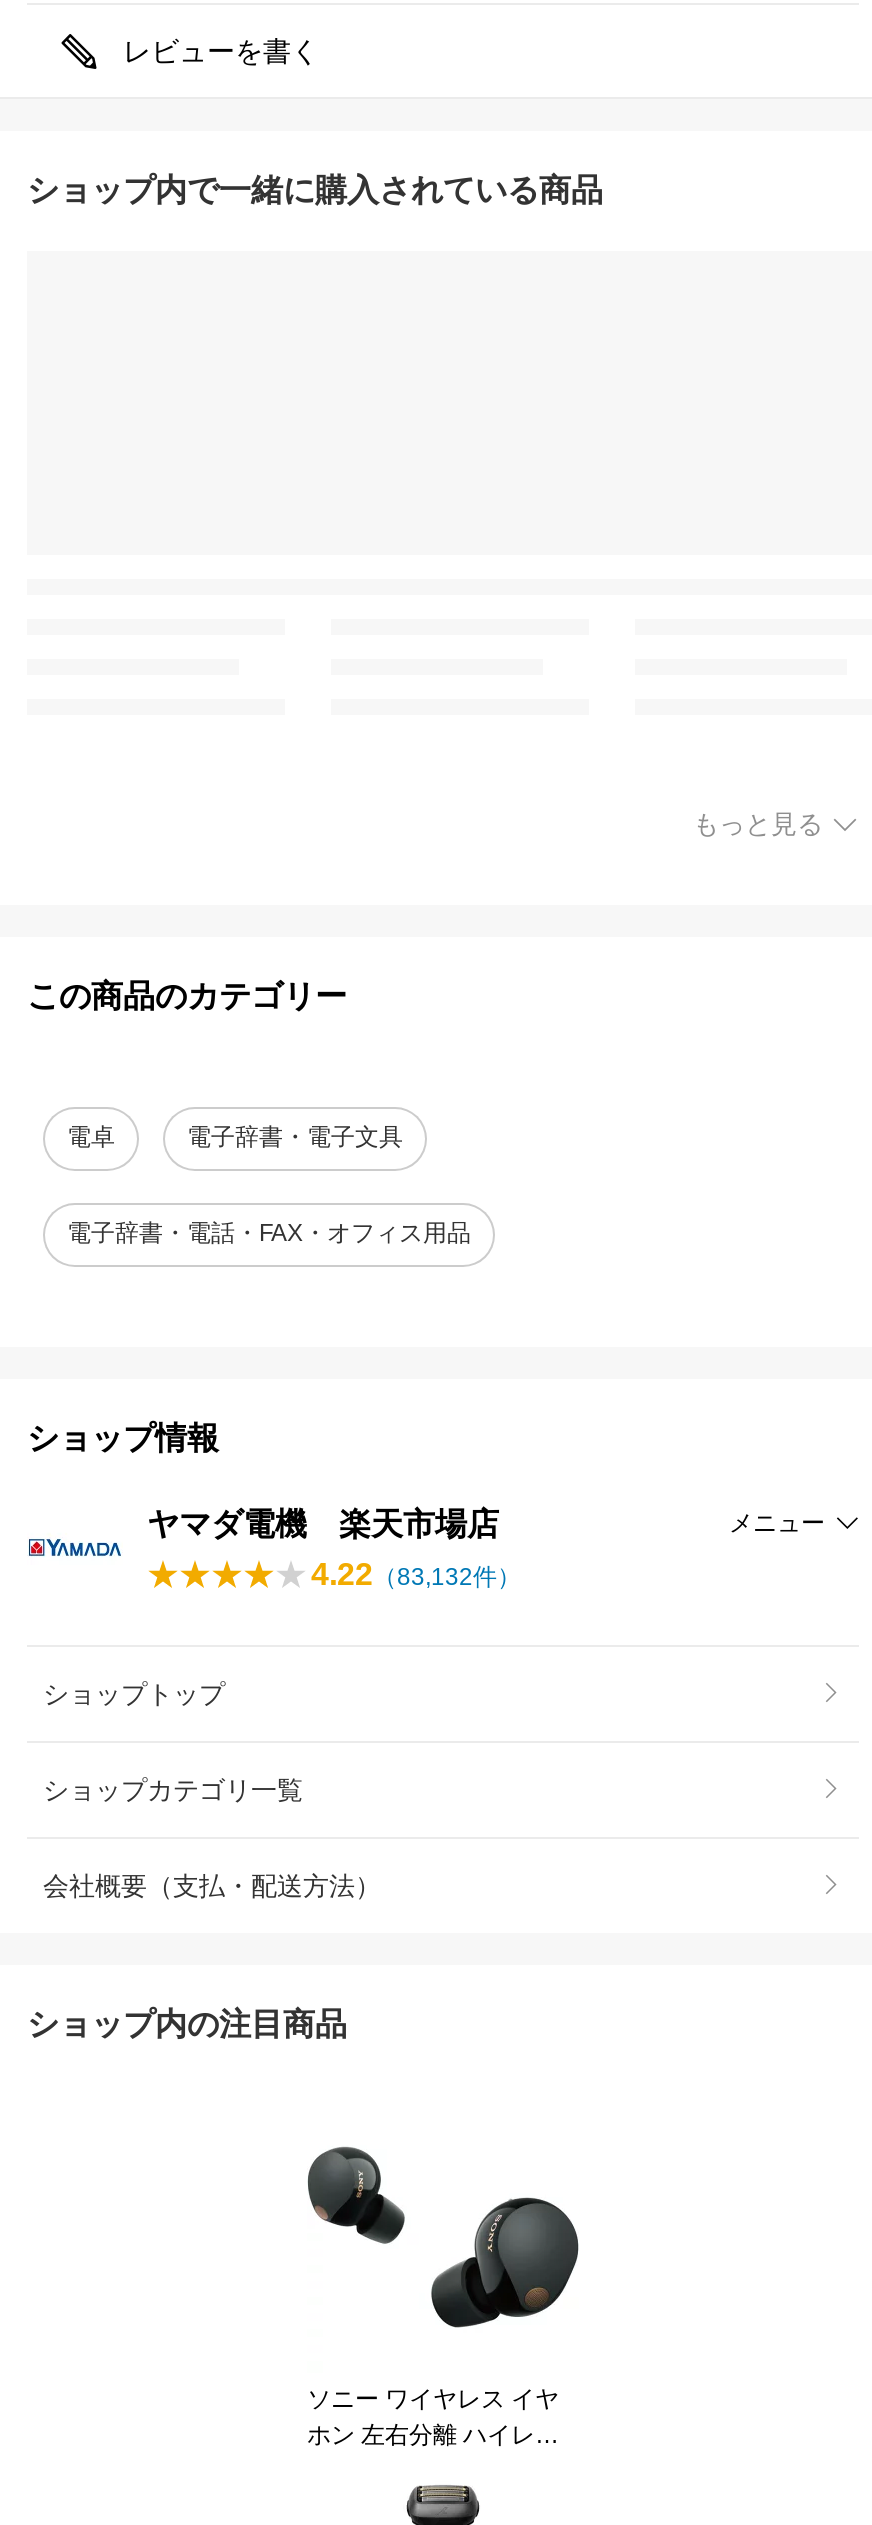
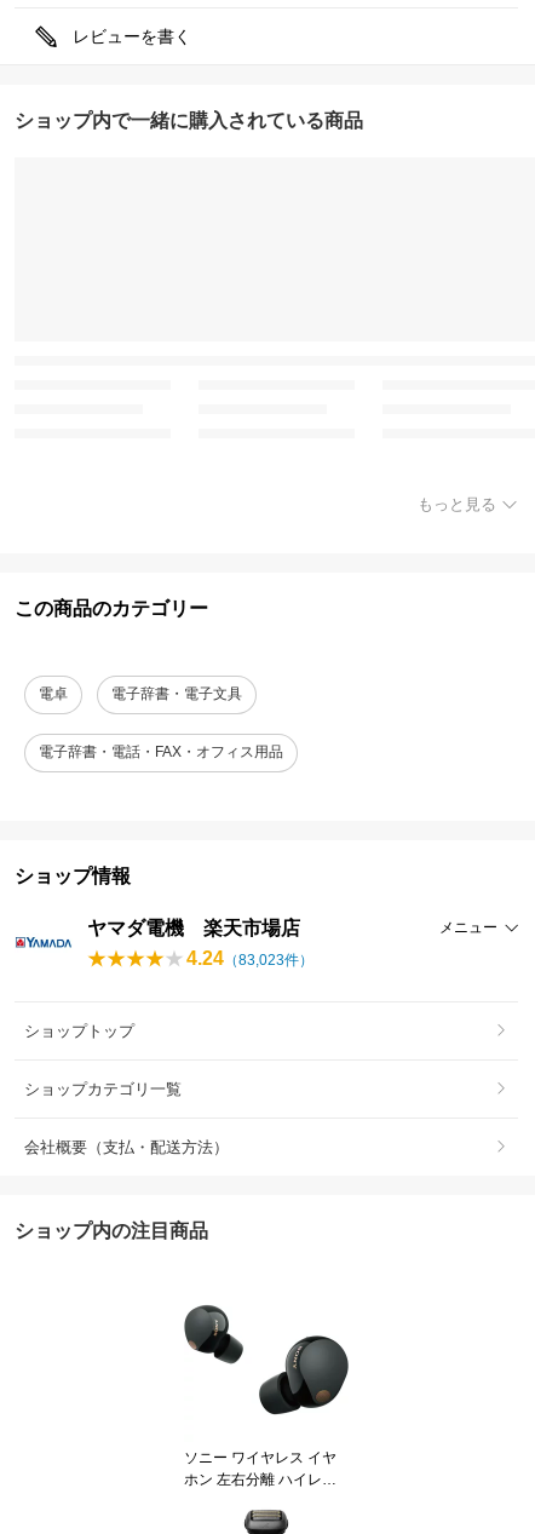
[311,1557,521,1591] 4.22（83,132件） -> [186,948,313,968] 4.24（83,023件）

